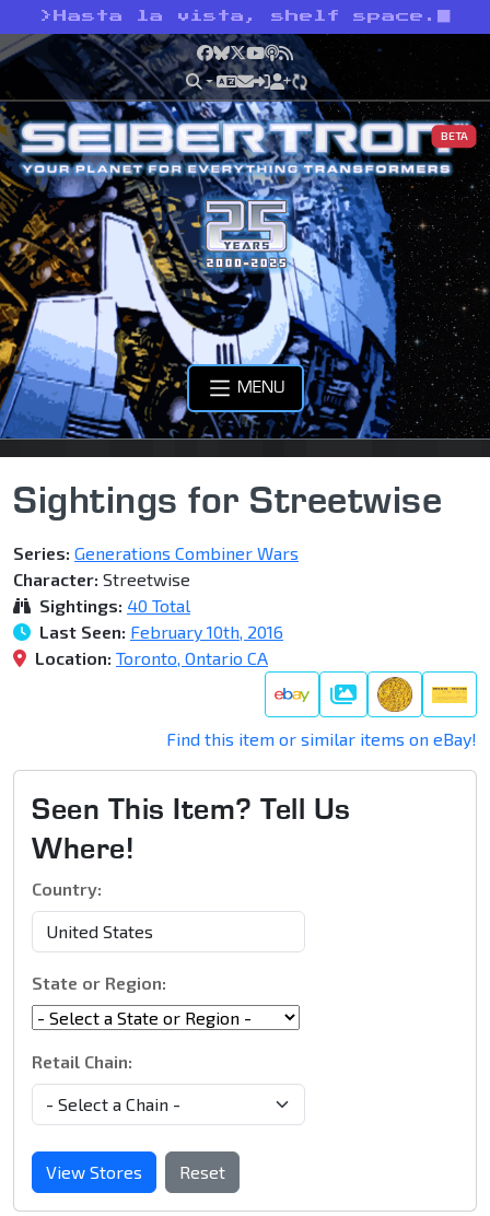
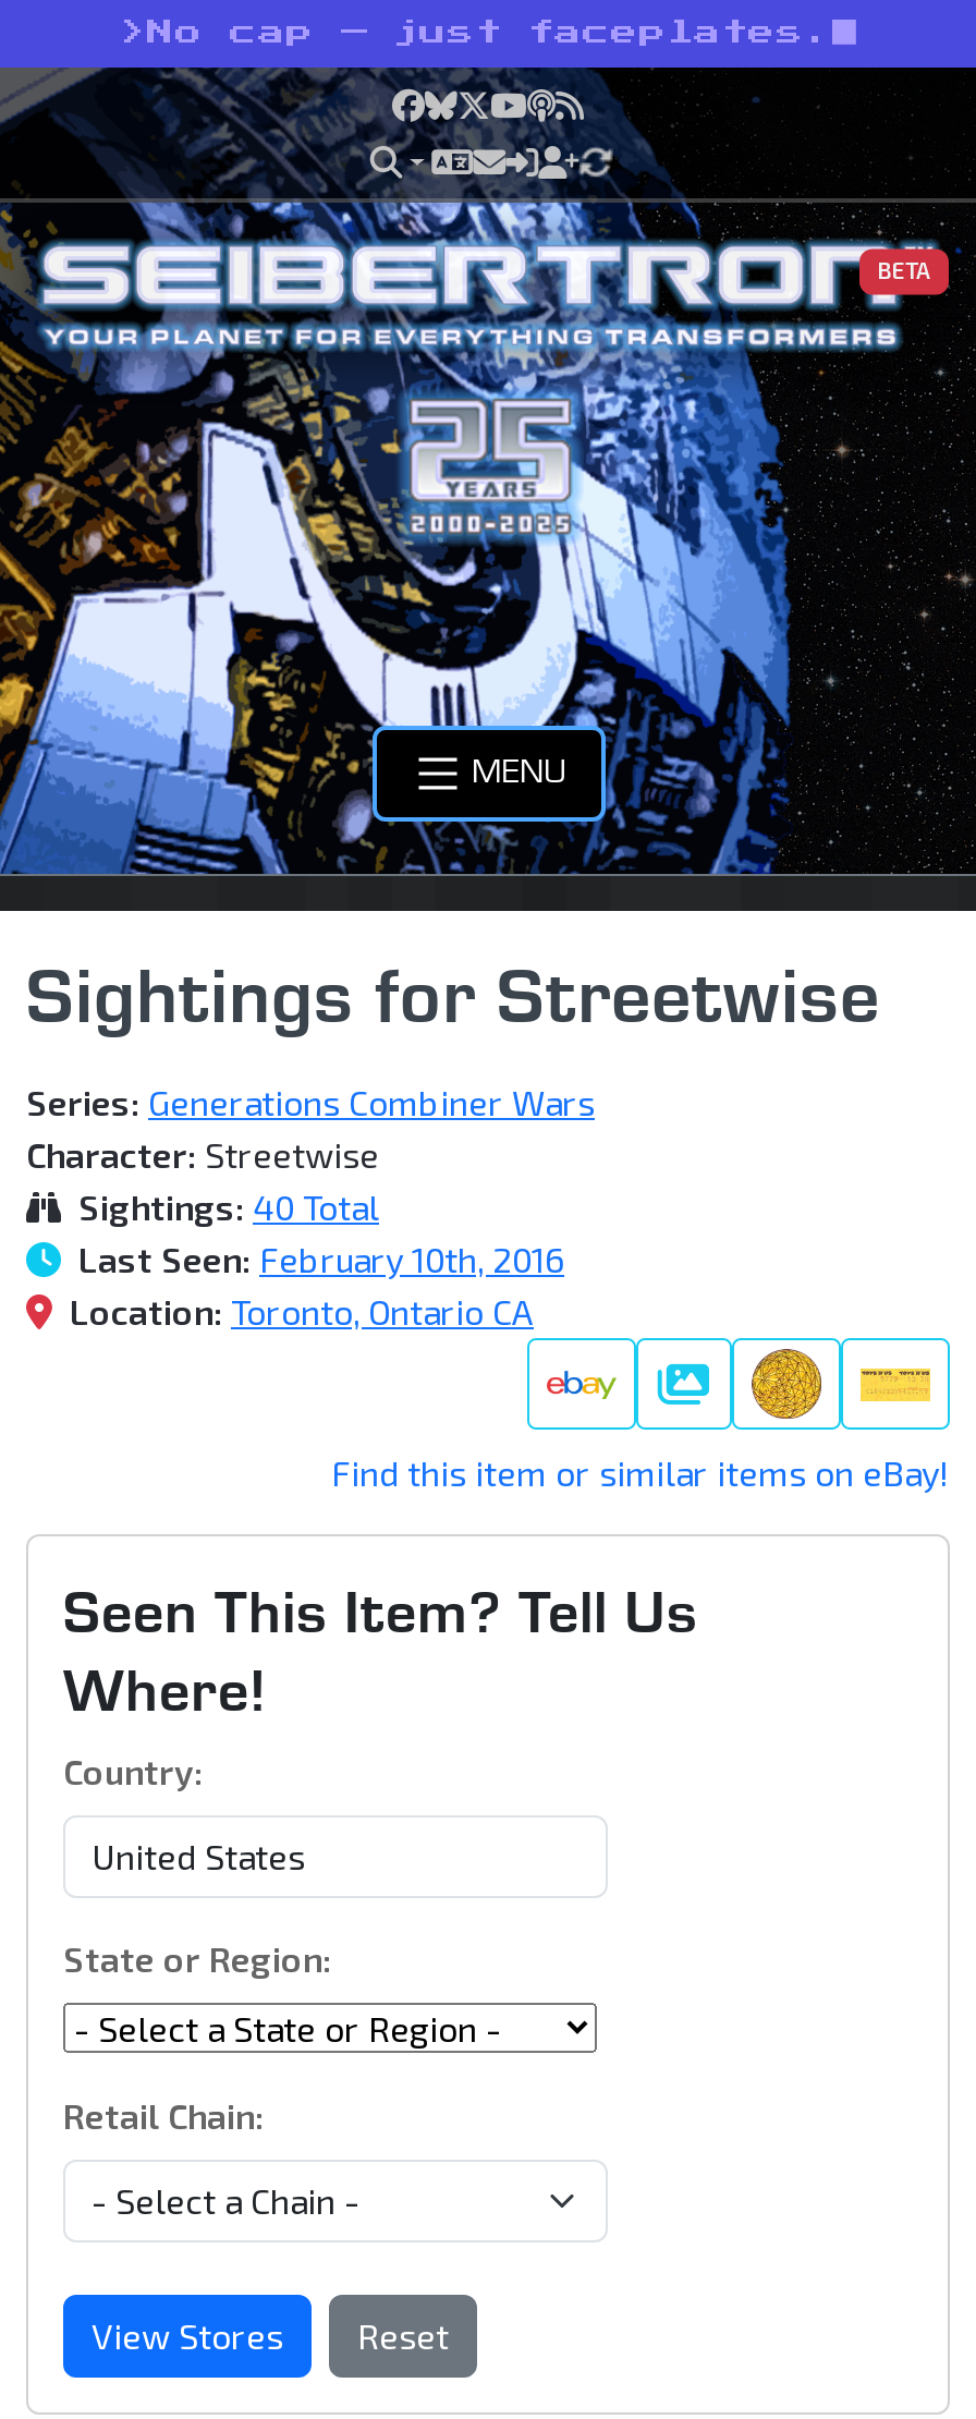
[40,10,437,23] > Hasta la vista, shelf space. -> [121,20,831,46] > No cap — just faceplates.

